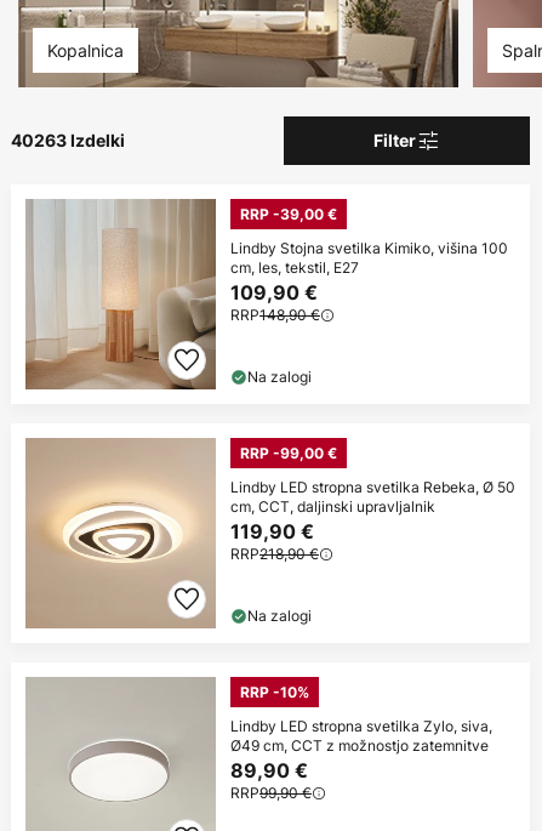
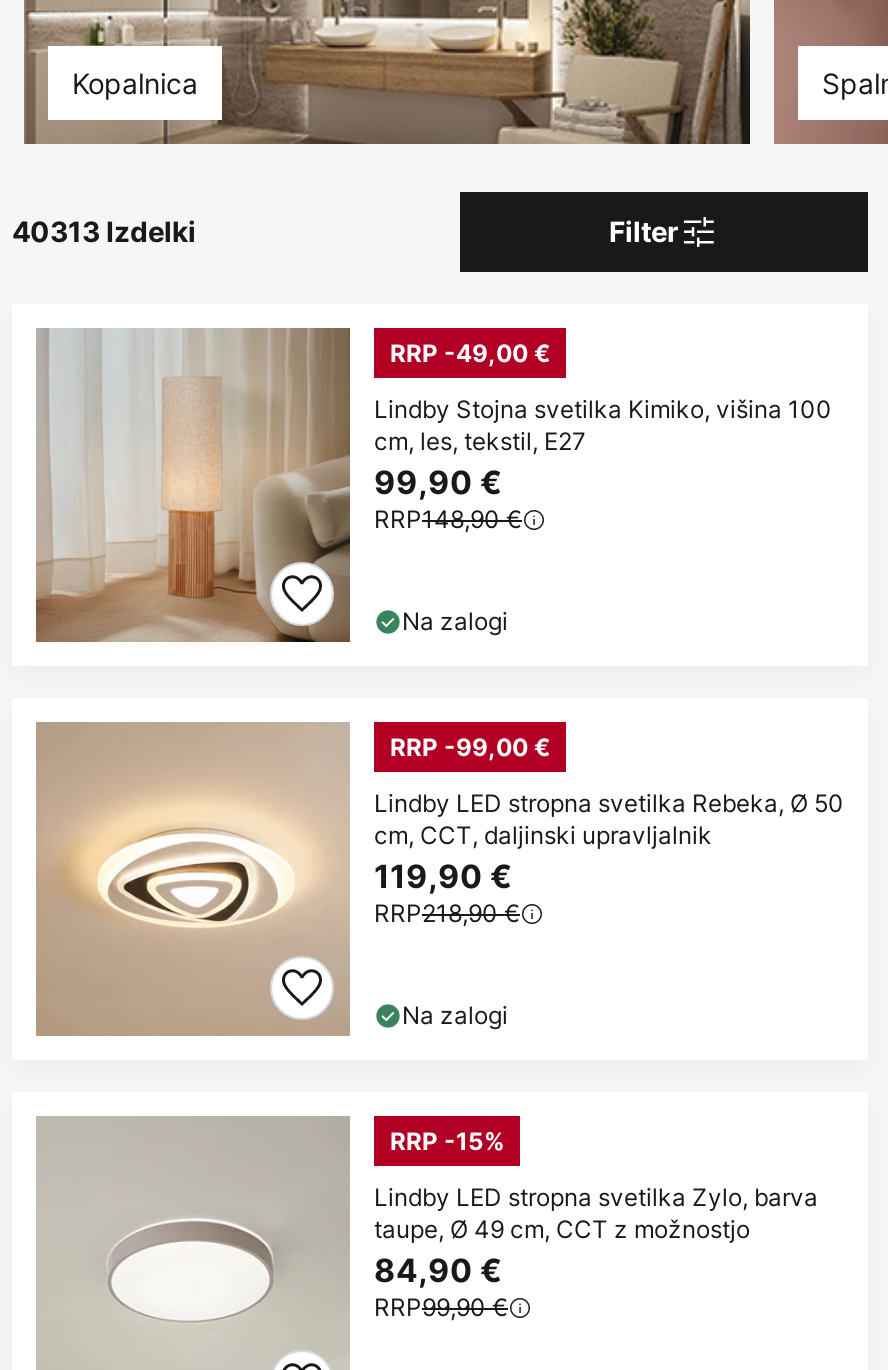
[11,130,125,151] 40263 Izdelki -> [12,214,196,248] 40313 Izdelki
[240,205,337,223] RRP -39,00 € -> [390,338,550,368] RRP -49,00 €
[230,280,318,305] 109,90 € -> [374,462,502,502] 99,90 €
[240,683,309,701] RRP -10% -> [390,1126,504,1156] RRP -15%
[230,716,492,783] Lindby LED stropna svetilka Zylo, siva, | Ø49 cm, CCT z možnostjo zatemnitve | 89,90 € -> [374,1180,818,1290] Lindby LED stropna svetilka Zylo, barva | taupe, Ø 49 cm, CCT z možnostjo | 84,90 €

